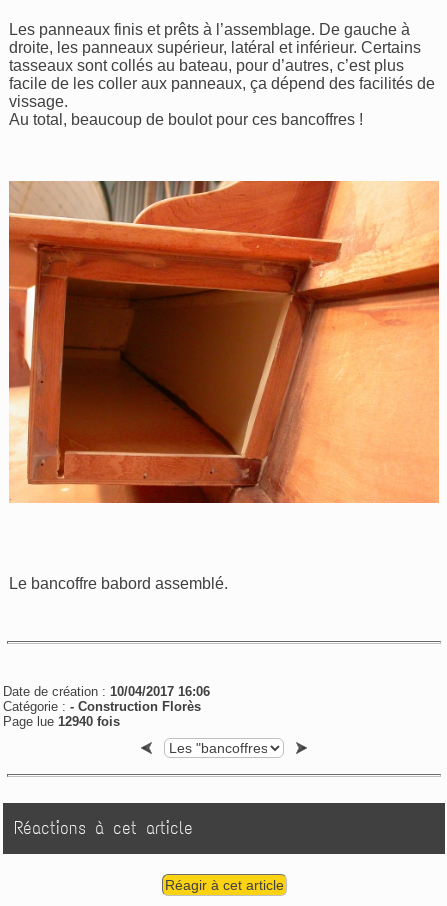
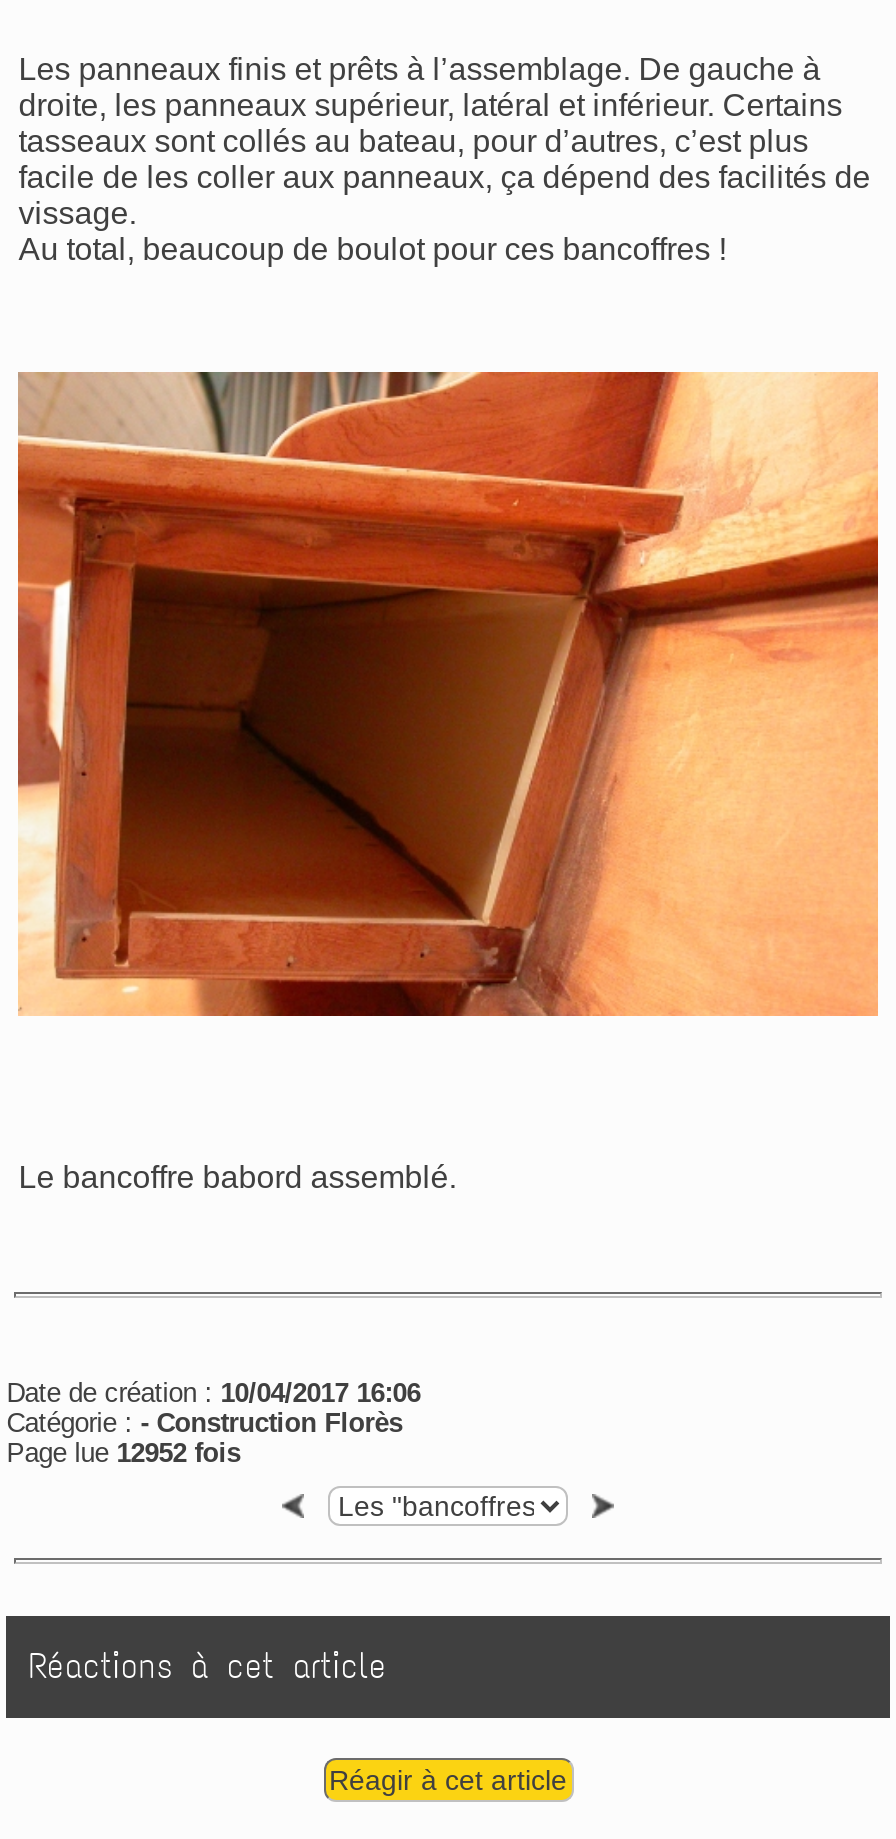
[3,714,120,729] Page lue 12940 fois -> [6,1438,240,1468] Page lue 12952 fois

